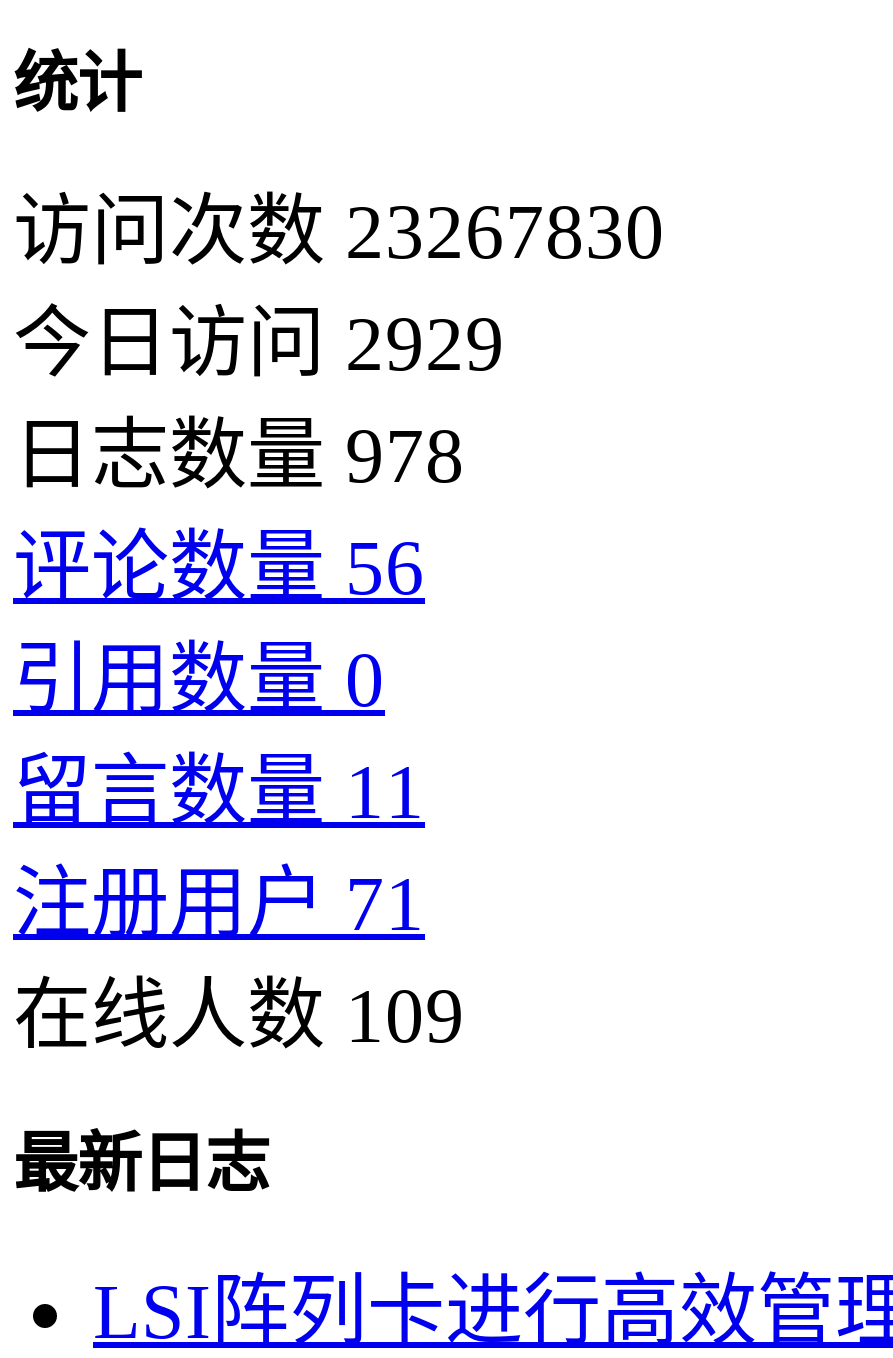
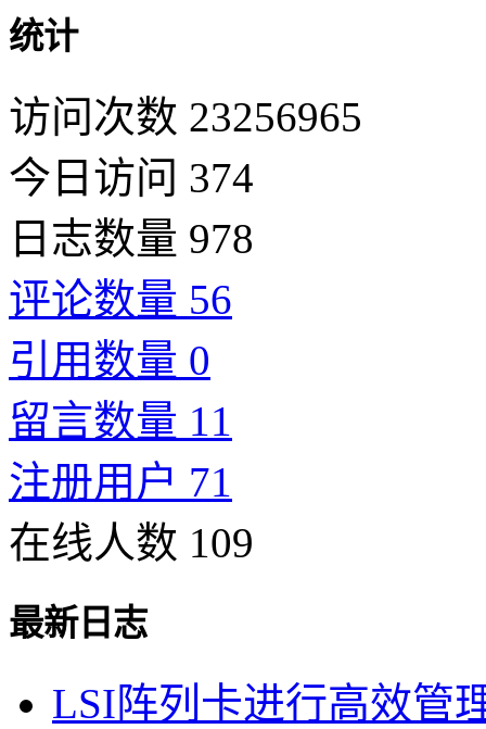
[13,189,665,275] 访问次数 23267830 -> [9,94,362,141] 访问次数 23256965
[13,301,505,387] 今日访问 2929 -> [9,155,254,201] 今日访问 374

